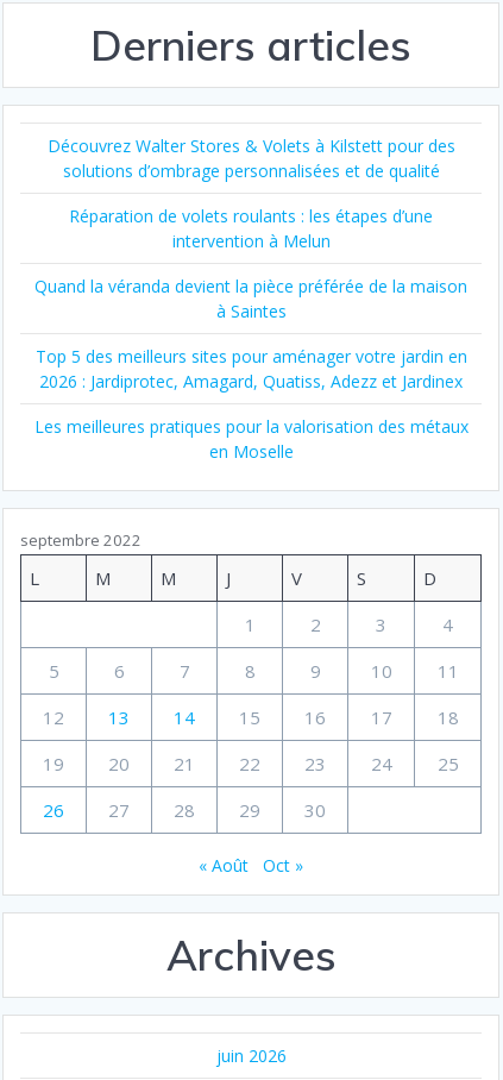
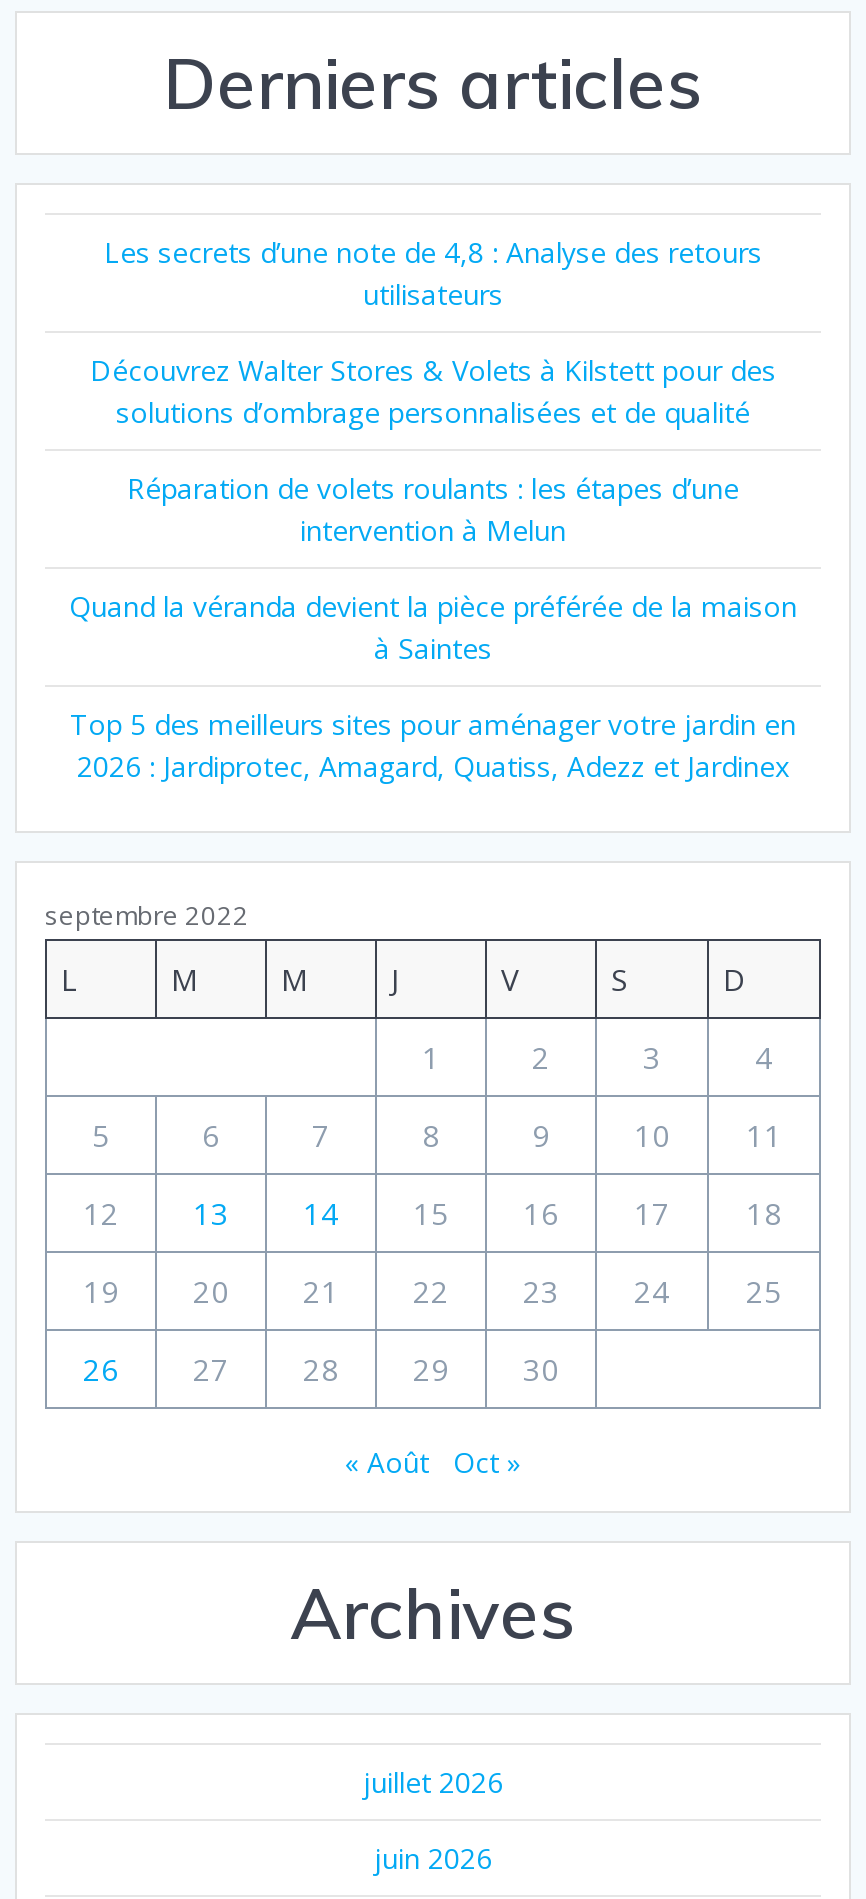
none -> [104,233,762,313] Les secrets d’une note de 4,8 : Analyse des retours | utilisateurs
moved [34,134,467,393] -> [69,351,797,785]: Découvrez Walter Stores & Volets à Kilstett pour des | solutions d’ombrage personnalisées et de qualité | Réparation de volets roulants : les étapes d’une | intervention à Melun | Quand la véranda devient la pièce préférée de la maison | à Saintes | Top 5 des meilleurs sites pour aménager votre jardin en | 2026 : Jardiprotec, Amagard, Quatiss, Adezz et Jardinex
[34,415,468,463] Les meilleures pratiques pour la valorisation des métaux | en Moselle -> none
none -> [363,1763,503,1801] juillet 2026

